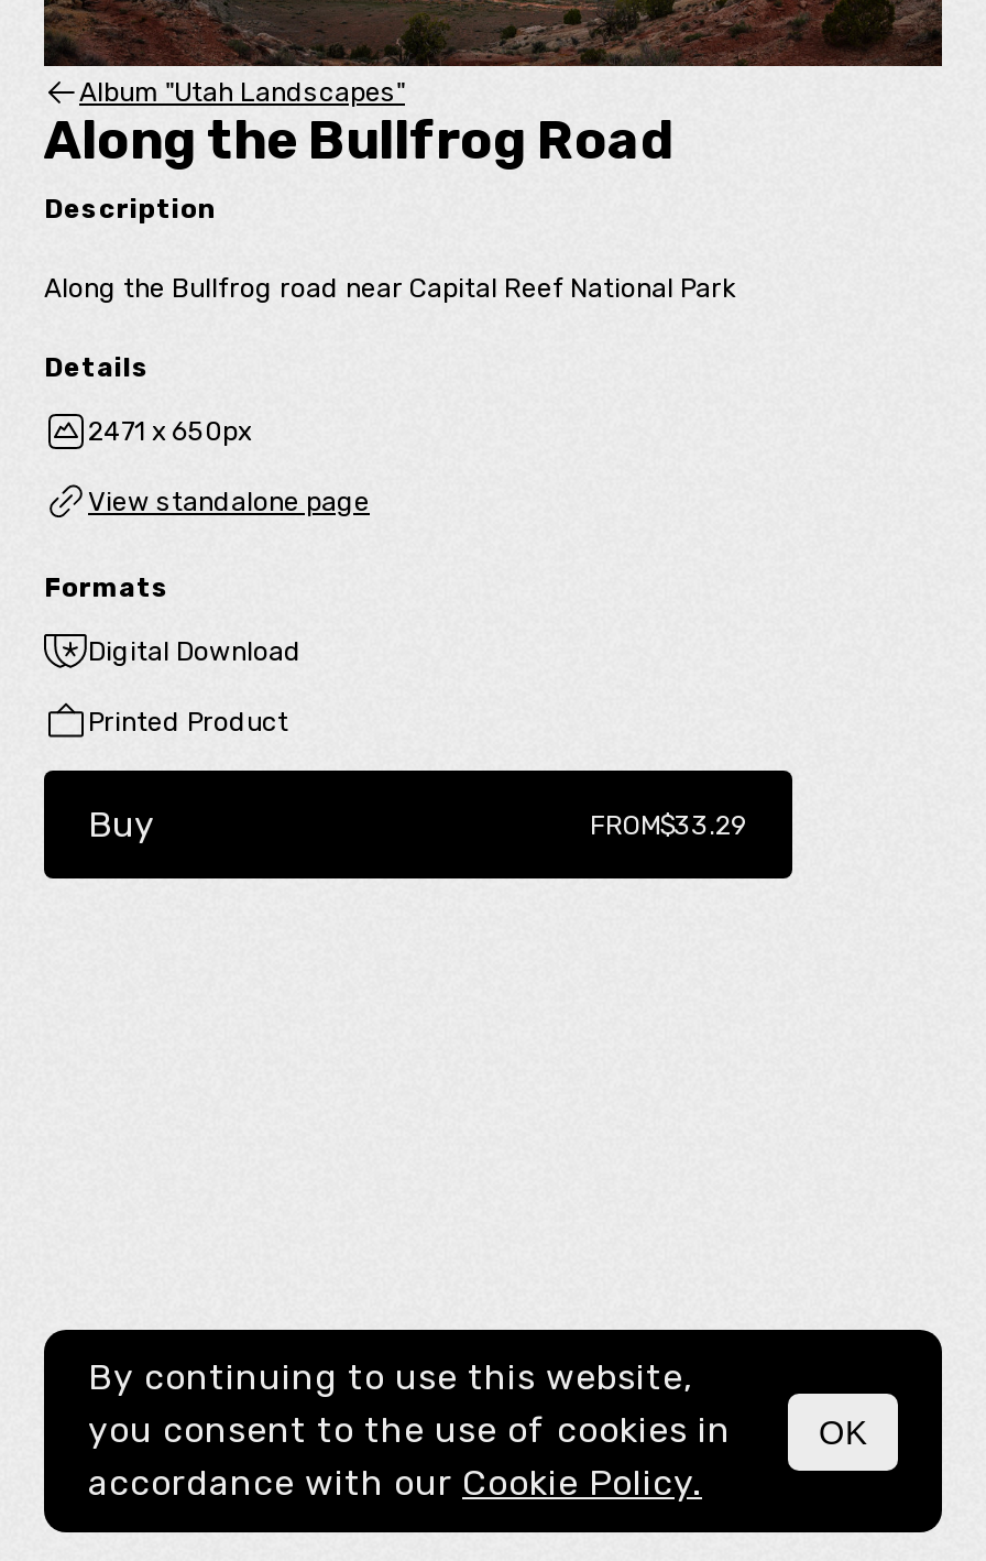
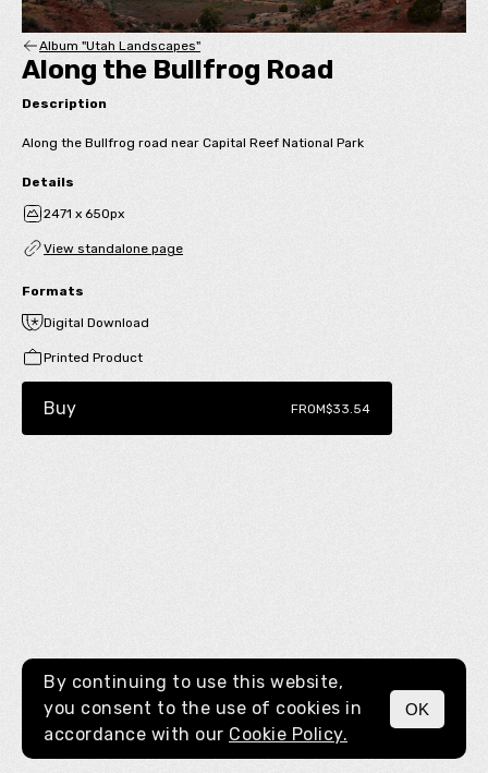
[590,810,748,841] FROM$33.29 -> [291,401,370,416] FROM$33.54

